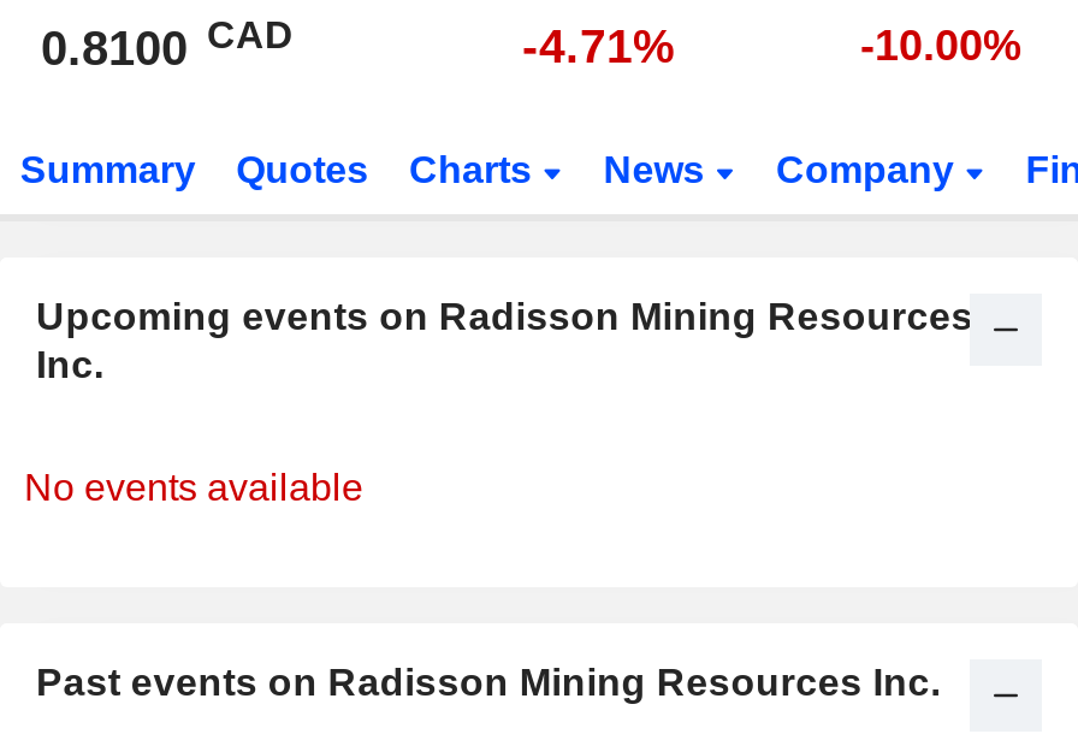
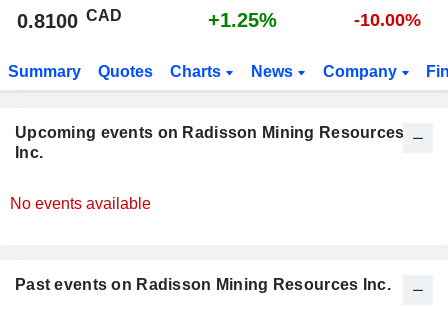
[522,19,676,72] -4.71% -> [208,9,277,31] +1.25%

